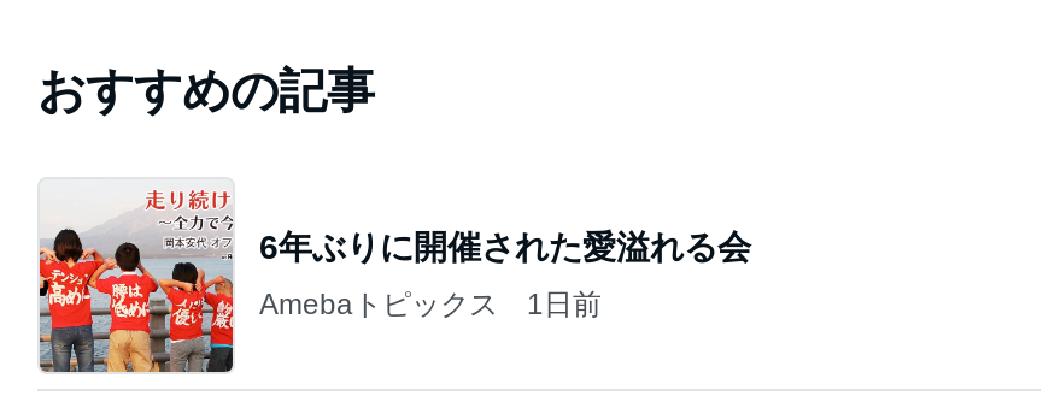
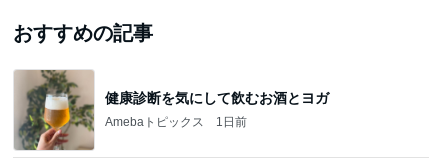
[37,179,751,374] [image] | 6年ぶりに開催された愛溢れる会 -> [14,69,329,151] [image] | 健康診断を気にして飲むお酒とヨガ

